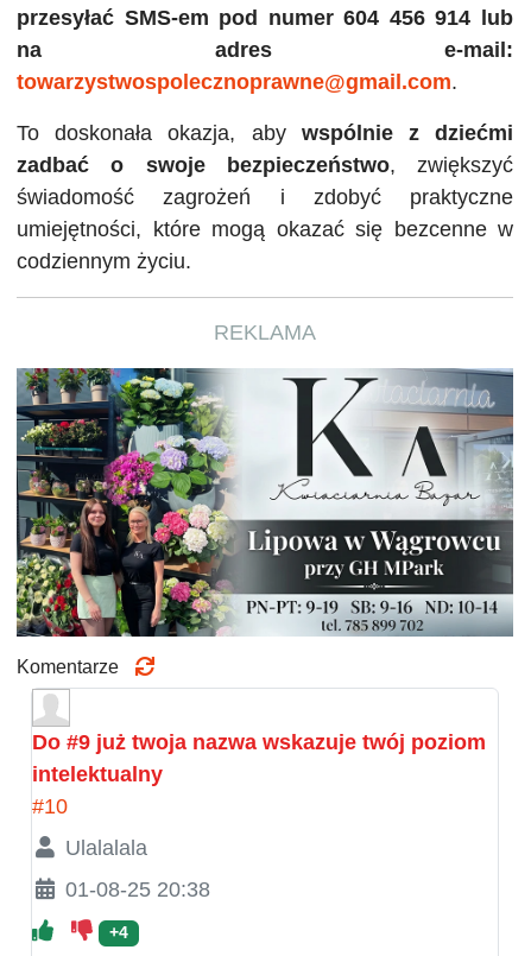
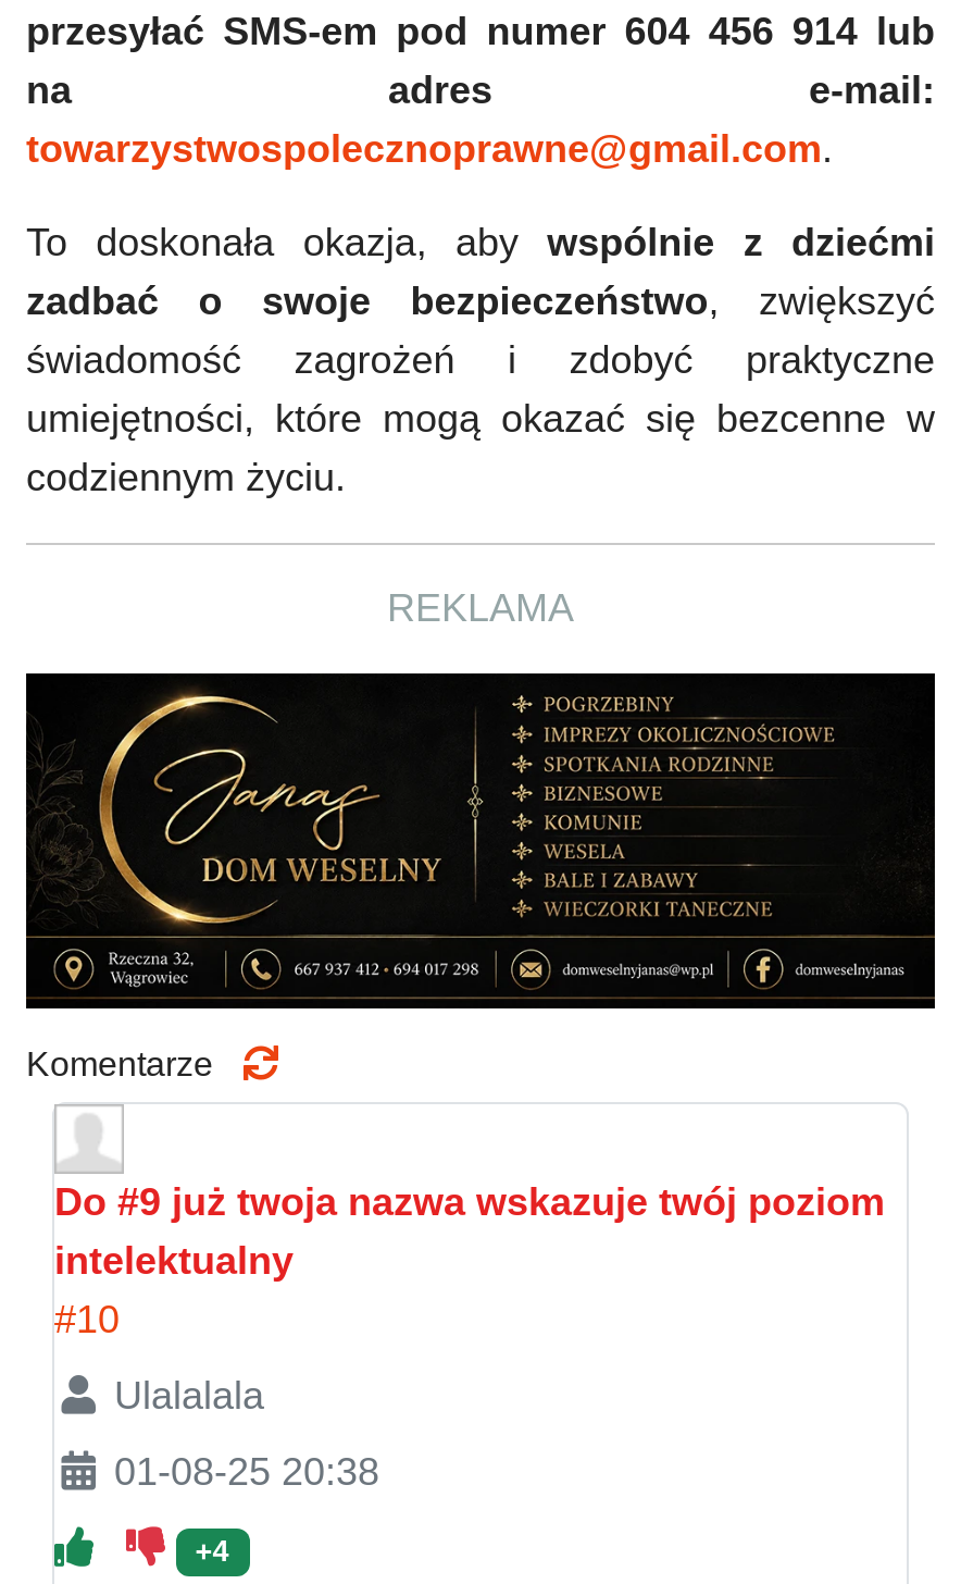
[15,367,514,638] [image] -> [26,671,935,1011] [image]

